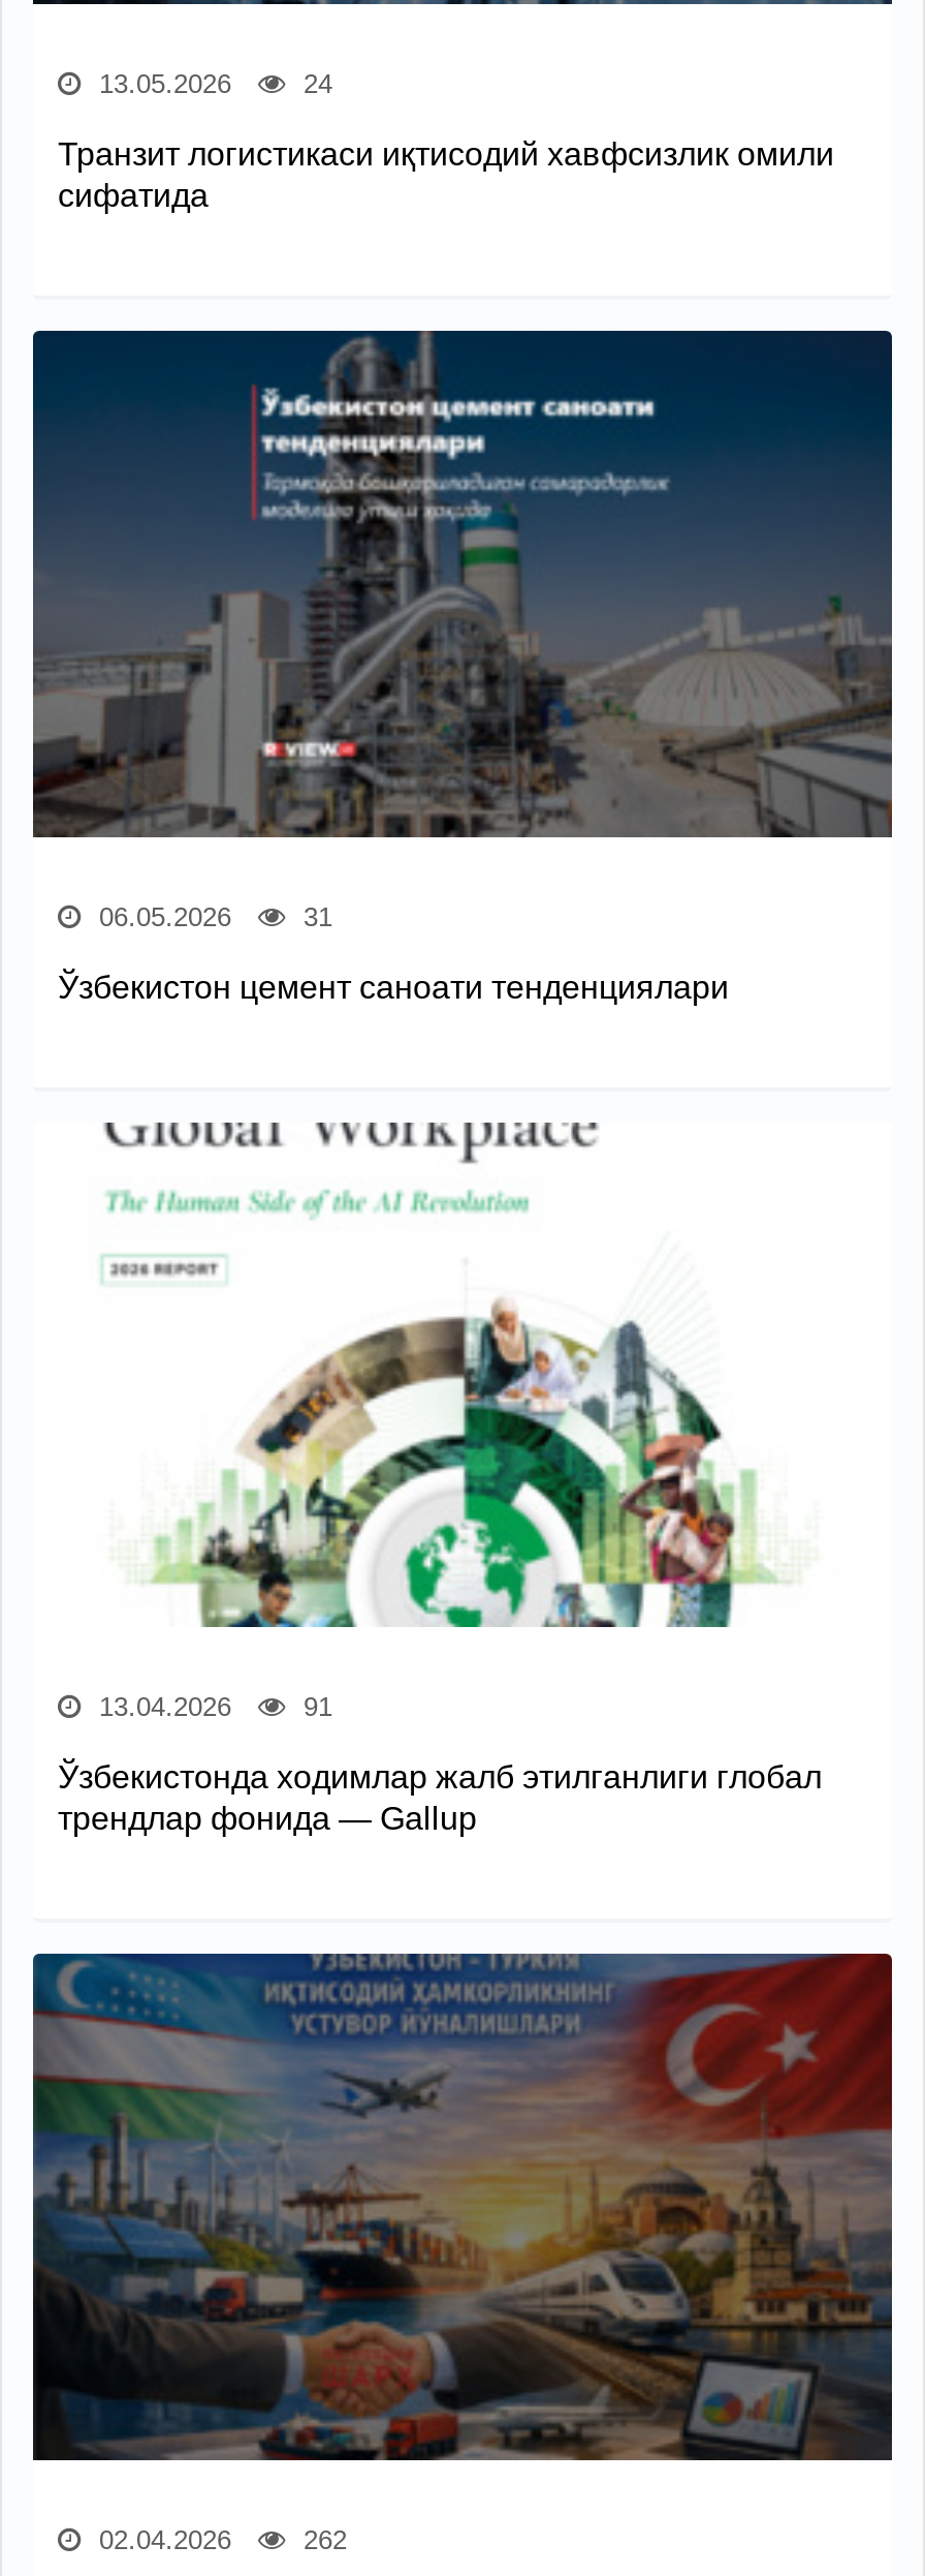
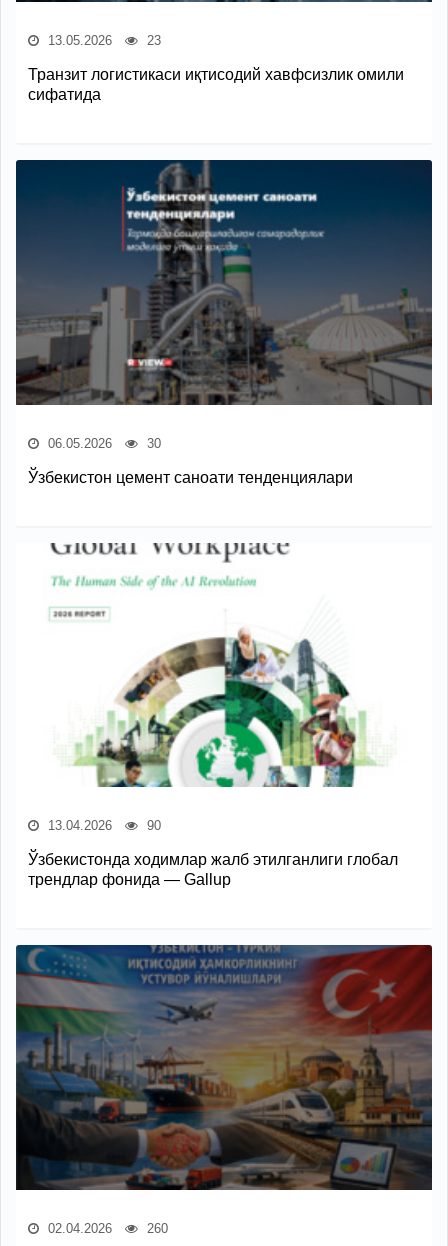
[295,68,332,99] 24 -> [143,33,161,48] 23
[295,901,332,932] 31 -> [143,436,161,451] 30
[295,1692,332,1723] 91 -> [143,818,161,833] 90
[295,2525,347,2556] 262 -> [143,1221,168,1236] 260

